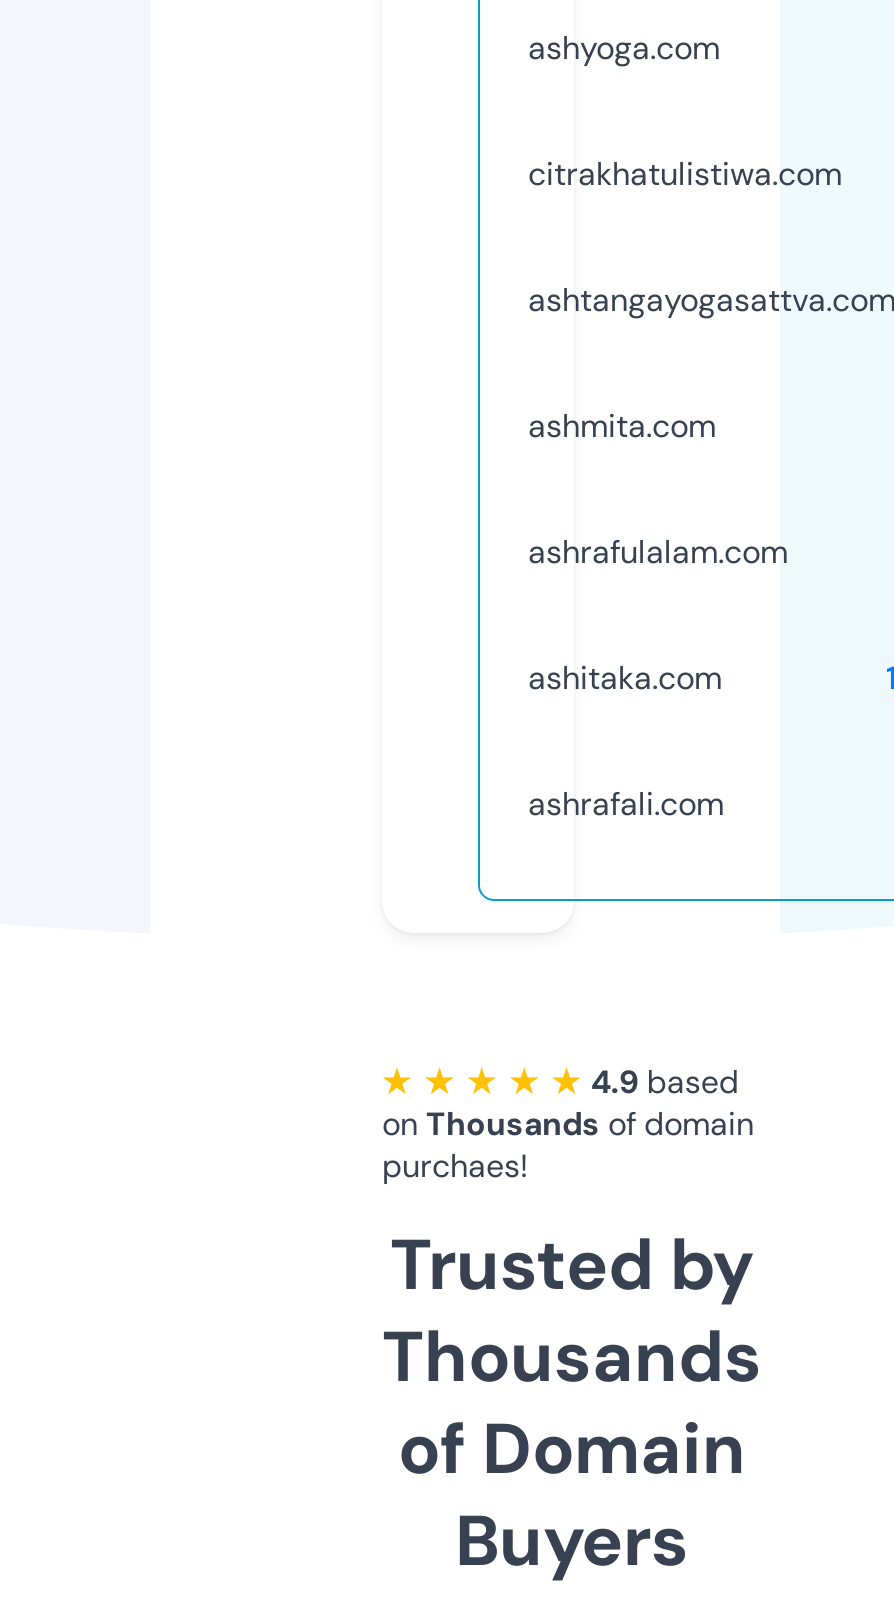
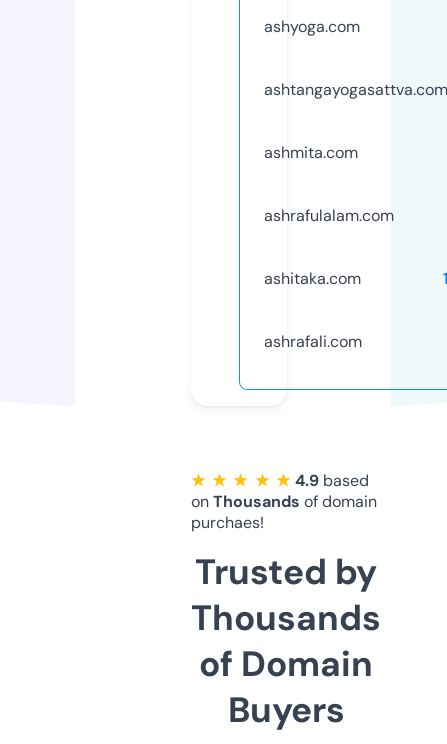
[528,153,842,195] citrakhatulistiwa.com -> none

